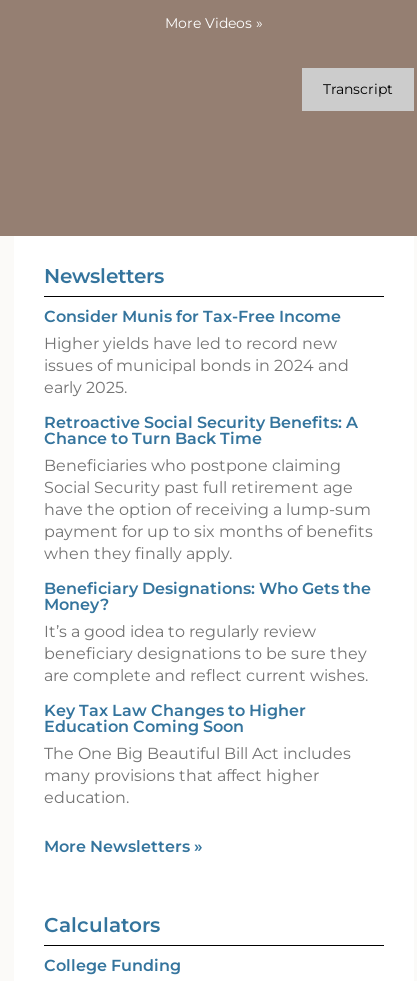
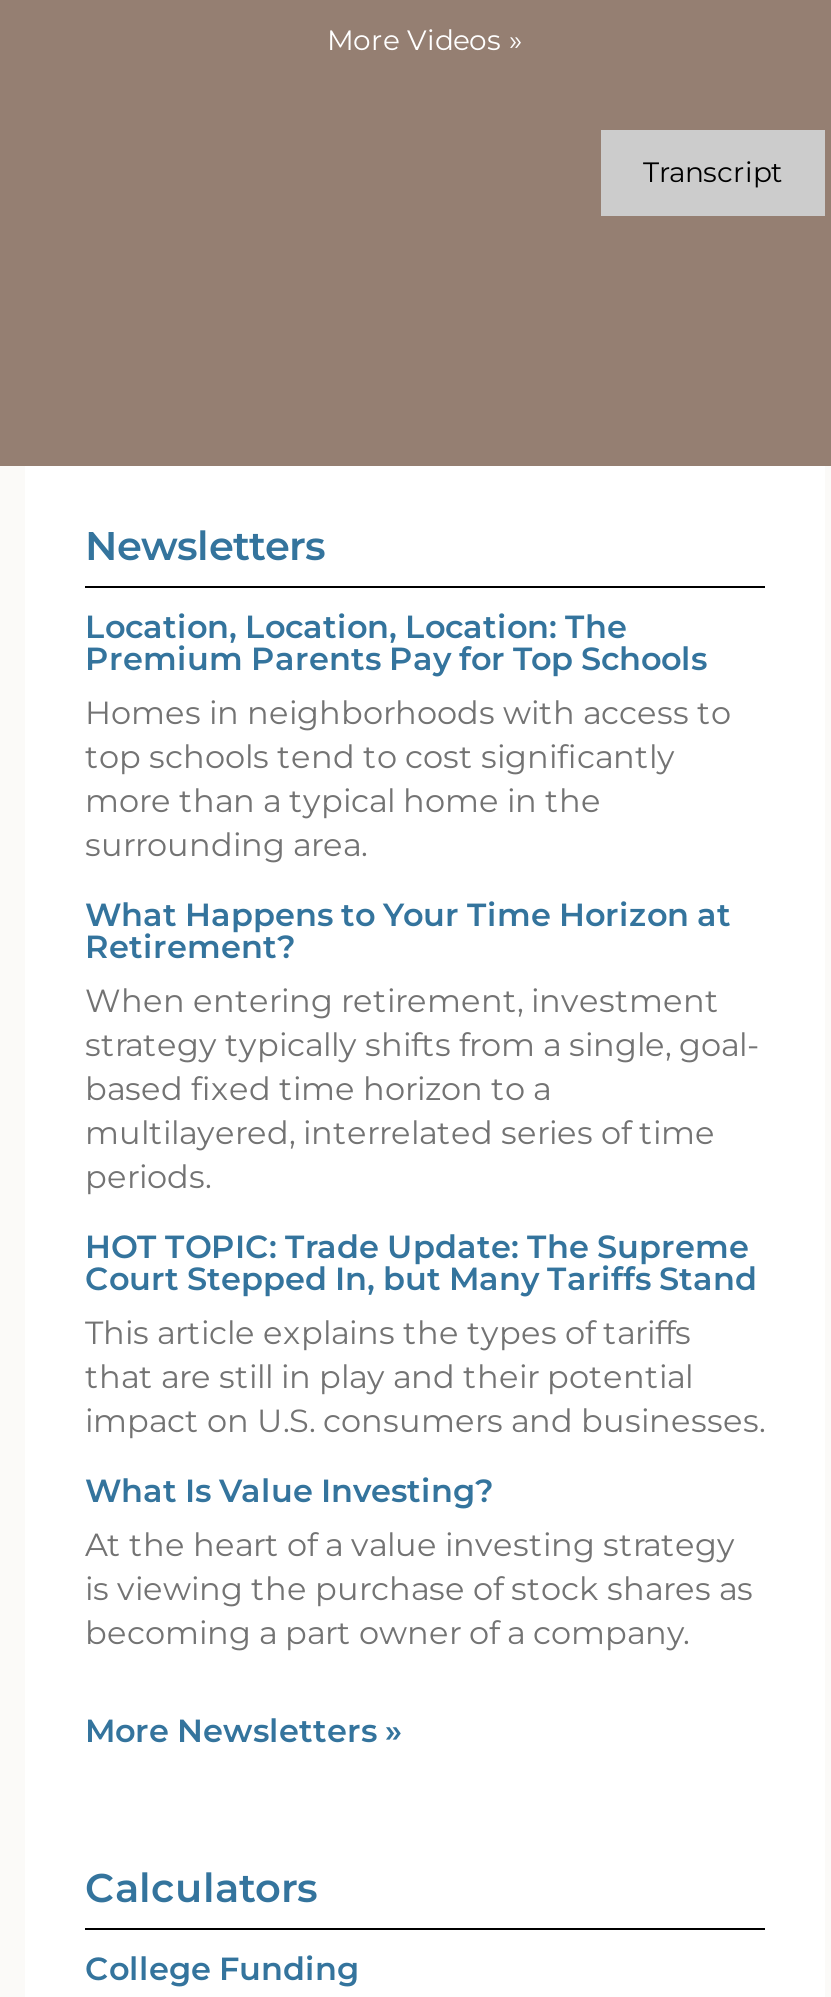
[44,307,349,397] Consider Munis for Tax-Free Income | Higher yields have led to record new | issues of municipal bonds in 2024 and | early 2025. -> [85,608,731,864] Location, Location, Location: The | Premium Parents Pay for Top Schools | Homes in neighborhoods with access to | top schools tend to cost significantly | more than a typical home in the | surrounding area.
[44,413,373,563] Retroactive Social Security Benefits: A | Chance to Turn Back Time | Beneficiaries who postpone claiming | Social Security past full retirement age | have the option of receiving a lump-sum | payment for up to six months of benefits | when they finally apply. -> [85,896,759,1196] What Happens to Your Time Horizon at | Retirement? | When entering retirement, investment | strategy typically shifts from a single, goal- | based fixed time horizon to a | multilayered, interrelated series of time | periods.
[44,579,371,685] Beneficiary Designations: Who Gets the | Money? | It’s a good idea to regularly review | beneficiary designations to be sure they | are complete and reflect current wishes. -> [85,1228,765,1440] HOT TOPIC: Trade Update: The Supreme | Court Stepped In, but Many Tariffs Stand | This article explains the types of tariffs | that are still in play and their potential | impact on U.S. consumers and businesses.
[44,701,351,807] Key Tax Law Changes to Higher | Education Coming Soon | The One Big Beautiful Bill Act includes | many provisions that affect higher | education. -> [85,1472,753,1652] What Is Value Investing? | At the heart of a value investing strategy | is viewing the purchase of stock shares as | becoming a part owner of a company.

